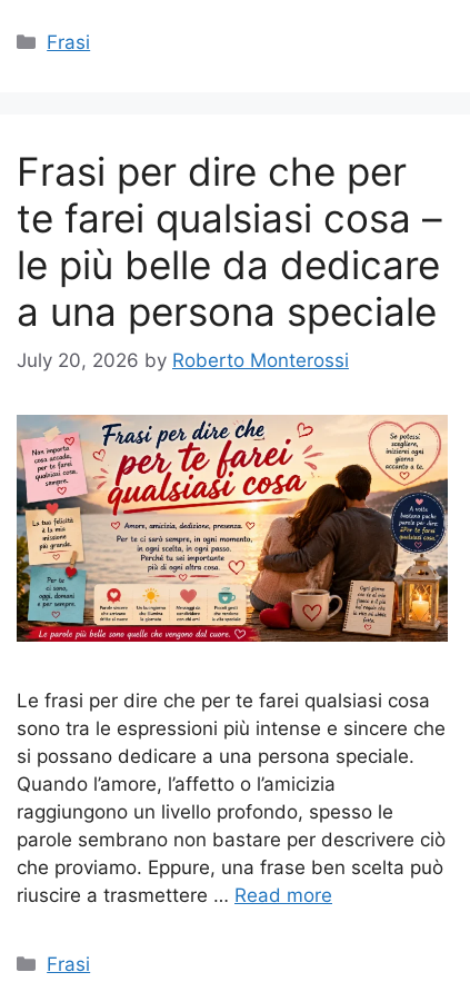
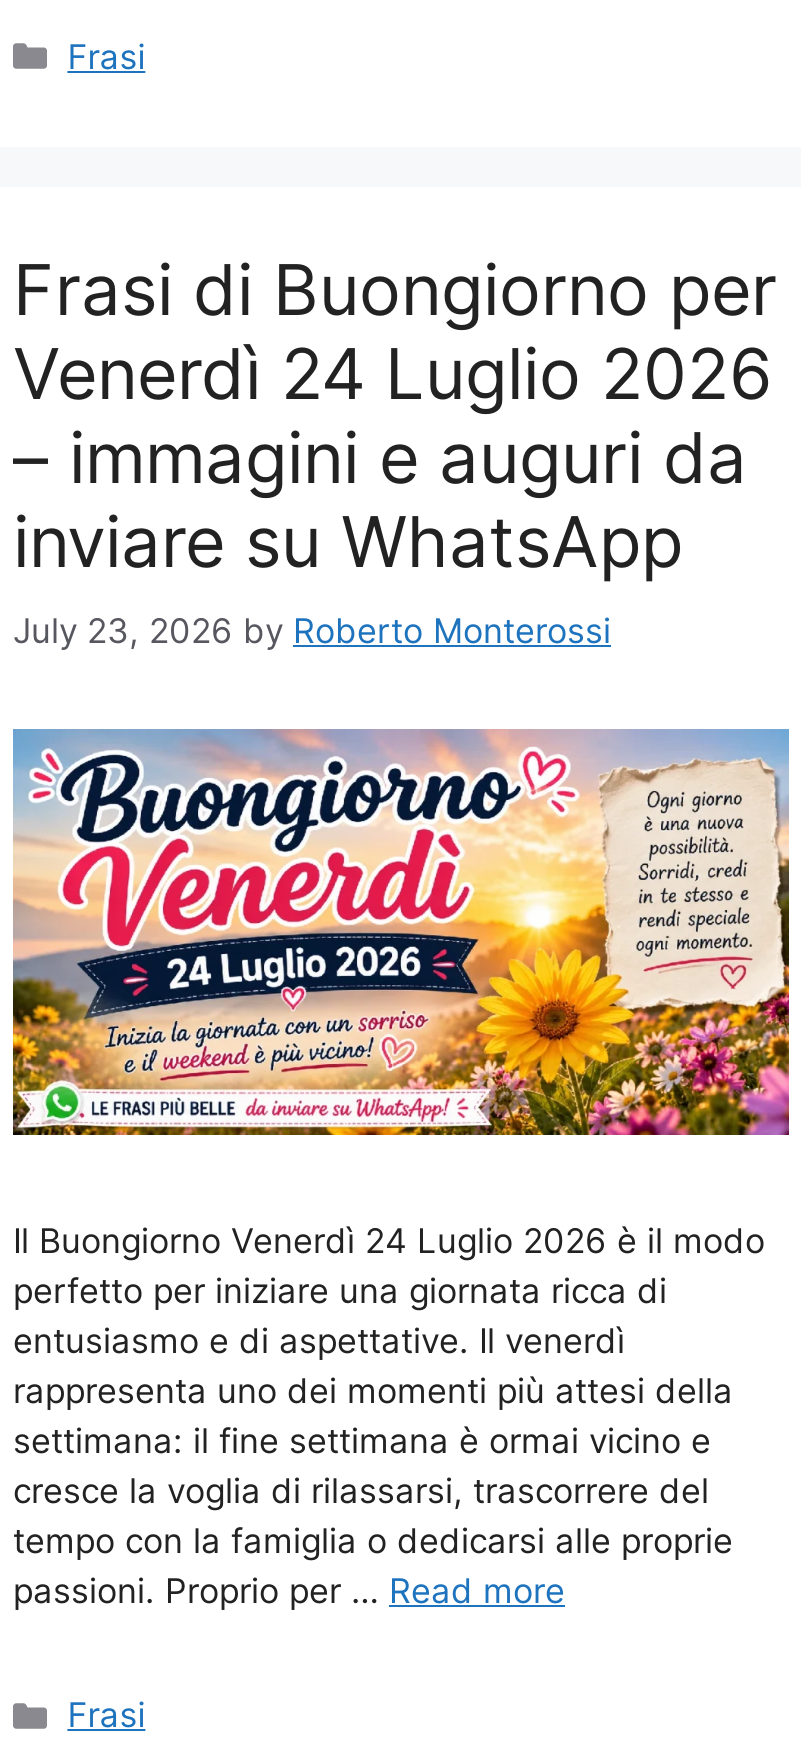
[17,147,442,372] Frasi per dire che per | te farei qualsiasi cosa – | le più belle da dedicare | a una persona speciale | July 20, 2026 by Roberto Monterossi -> [13,247,777,650] Frasi di Buongiorno per | Venerdì 24 Luglio 2026 | – immagini e auguri da | inviare su WhatsApp | July 23, 2026 by Roberto Monterossi
[16,415,449,643] [image] -> [11,728,791,1138] [image]
[17,689,446,906] Le frasi per dire che per te farei qualsiasi cosa | sono tra le espressioni più intense e sincere che | si possano dedicare a una persona speciale. | Quando l’amore, l’affetto o l’amicizia | raggiungono un livello profondo, spesso le | parole sembrano non bastare per descrivere ciò | che proviamo. Eppure, una frase ben scelta può | riuscire a trasmettere … Read more -> [13,1222,765,1612] Il Buongiorno Venerdì 24 Luglio 2026 è il modo | perfetto per iniziare una giornata ricca di | entusiasmo e di aspettative. Il venerdì | rappresenta uno dei momenti più attesi della | settimana: il fine settimana è ormai vicino e | cresce la voglia di rilassarsi, trascorrere del | tempo con la famiglia o dedicarsi alle proprie | passioni. Proprio per … Read more

